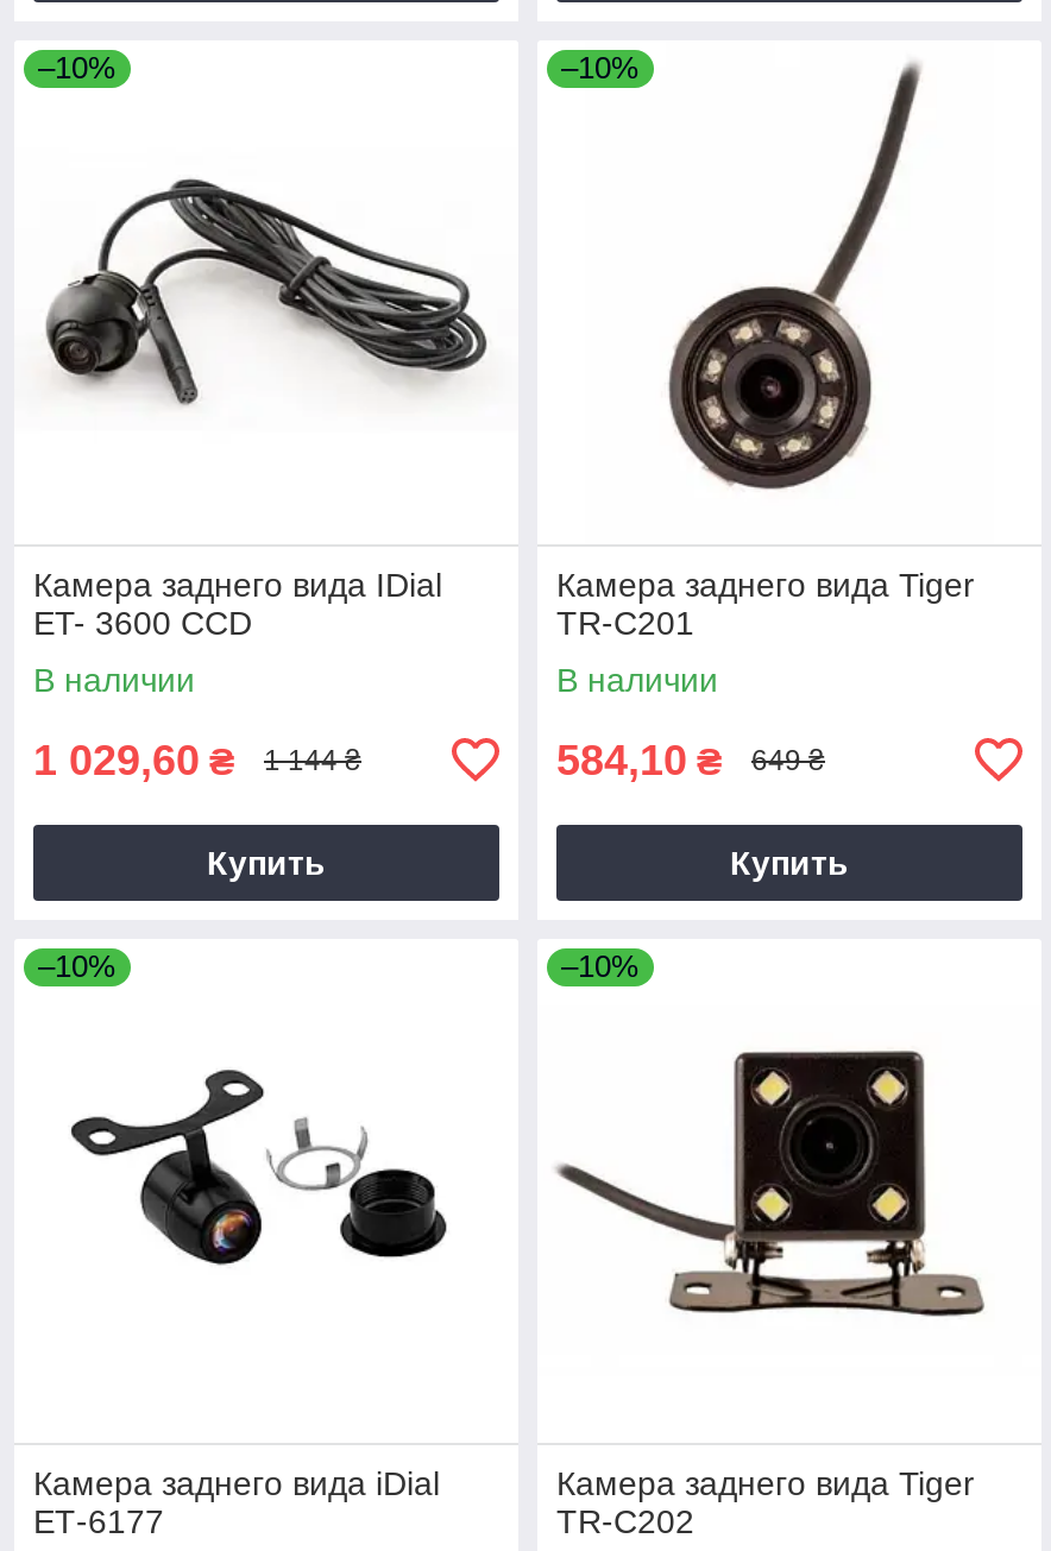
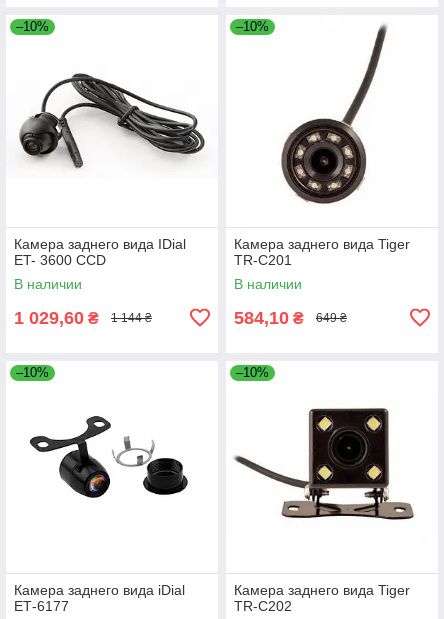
[207,843,326,881] Купить -> none
[730,843,849,881] Купить -> none

